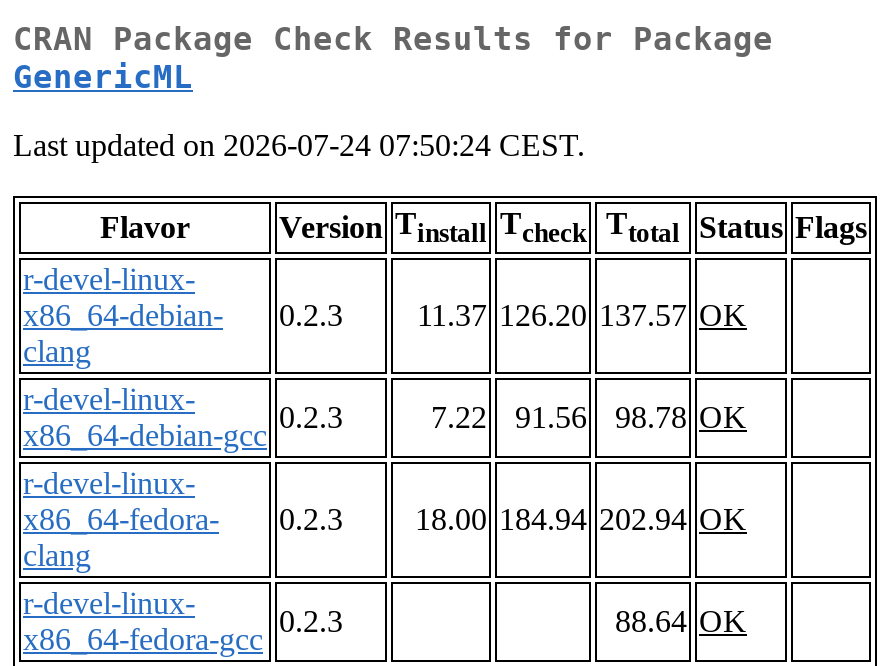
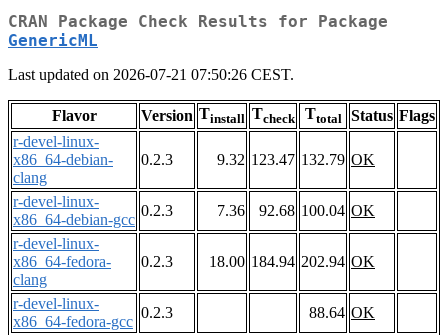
[13,129,585,163] Last updated on 2026-07-24 07:50:24 CEST. -> [8,66,294,83] Last updated on 2026-07-21 07:50:26 CEST.
[417,299,747,333] 11.37 126.20 137.57 OK -> [217,151,375,168] 9.32 123.47 132.79 OK
[431,401,747,435] 7.22 | 91.56 | 98.78 OK -> [217,202,375,219] 7.36 | 92.68 100.04 OK

